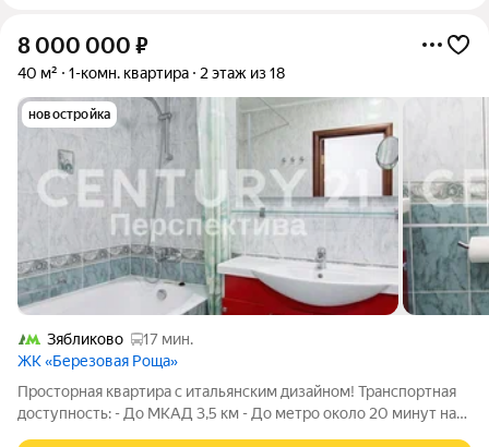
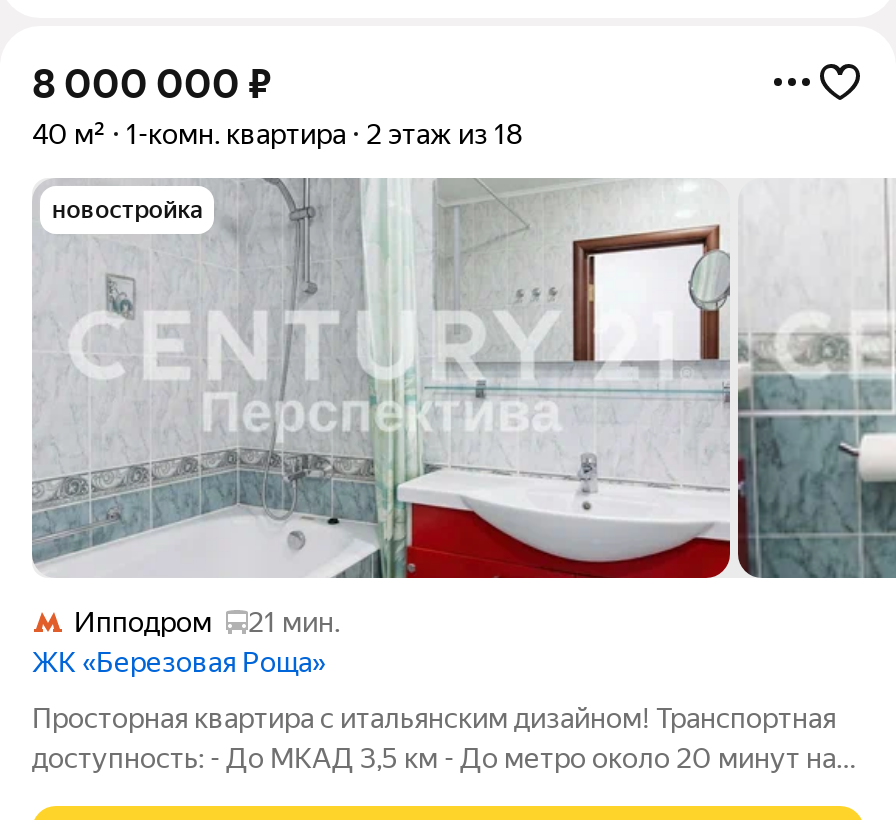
[47,331,193,348] Зябликово | 17 мин. -> [74,606,340,638] Ипподром | 21 мин.

